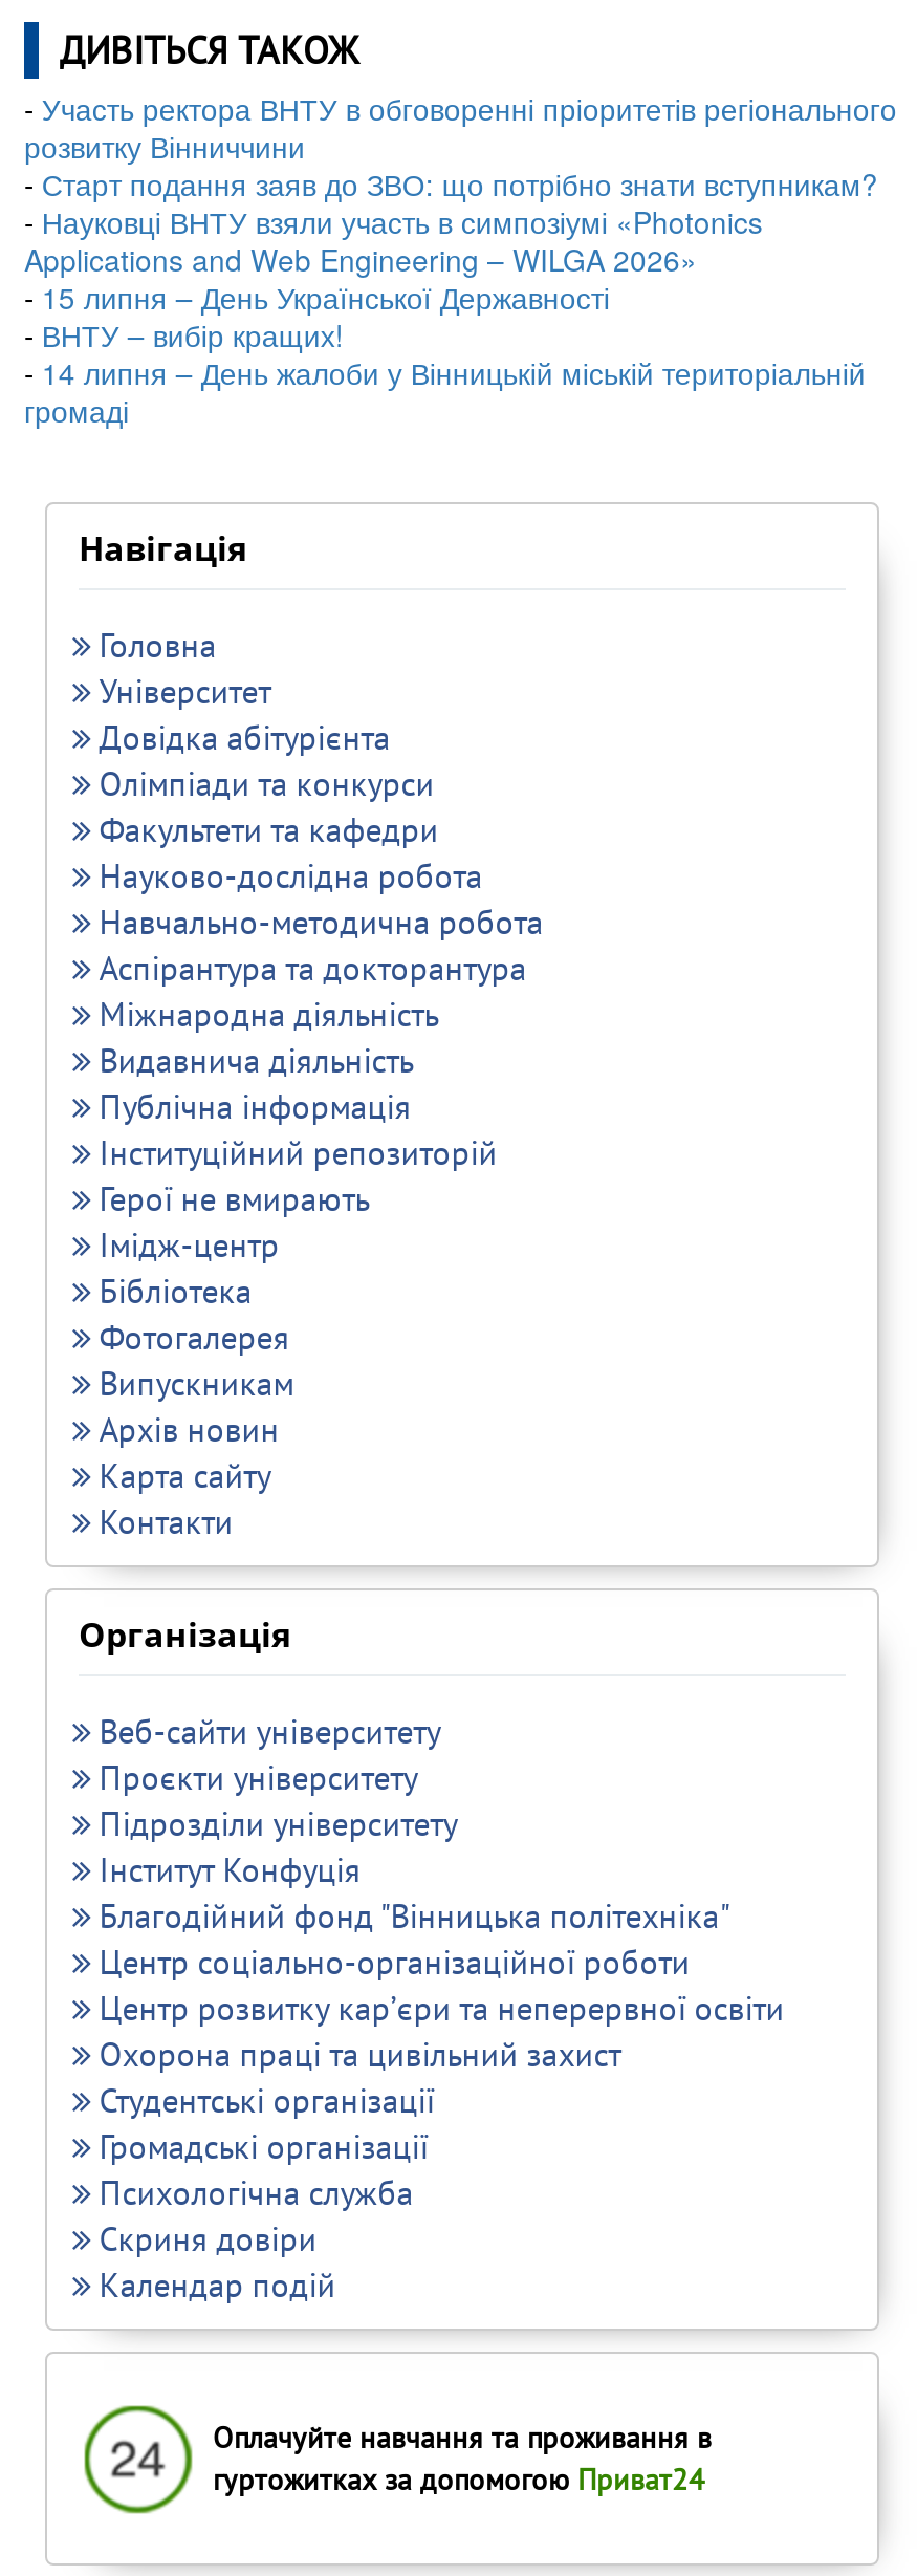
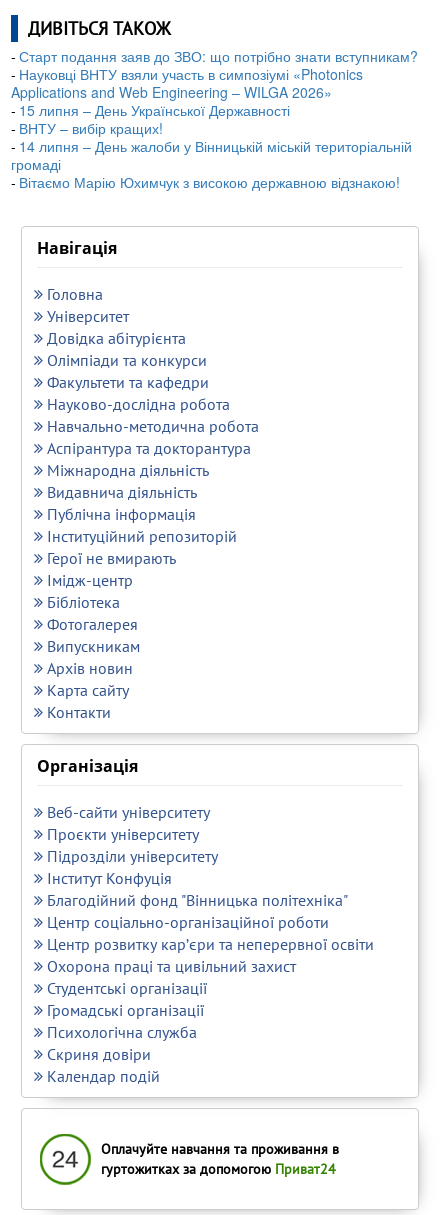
[24,87,897,167] Участь ректора ВНТУ в обговоренні пріоритетів регіонального | розвитку Вінниччини -> none
moved [24,163,878,431] -> [11,46,418,174]: Старт подання заяв до ЗВО: що потрібно знати вступникам? | Науковці ВНТУ взяли участь в симпозіумі «Photonics | Applications and Web Engineering – WILGA 2026» | 15 липня – День Української Державності | ВНТУ – вибір кращих! | 14 липня – День жалоби у Вінницькій міській територіальній | громаді
none -> [19,172,400,192] Вітаємо Марію Юхимчук з високою державною відзнакою!

